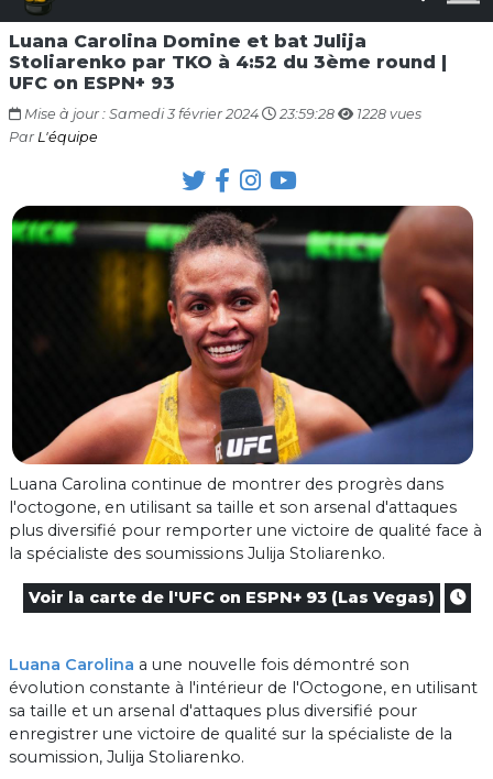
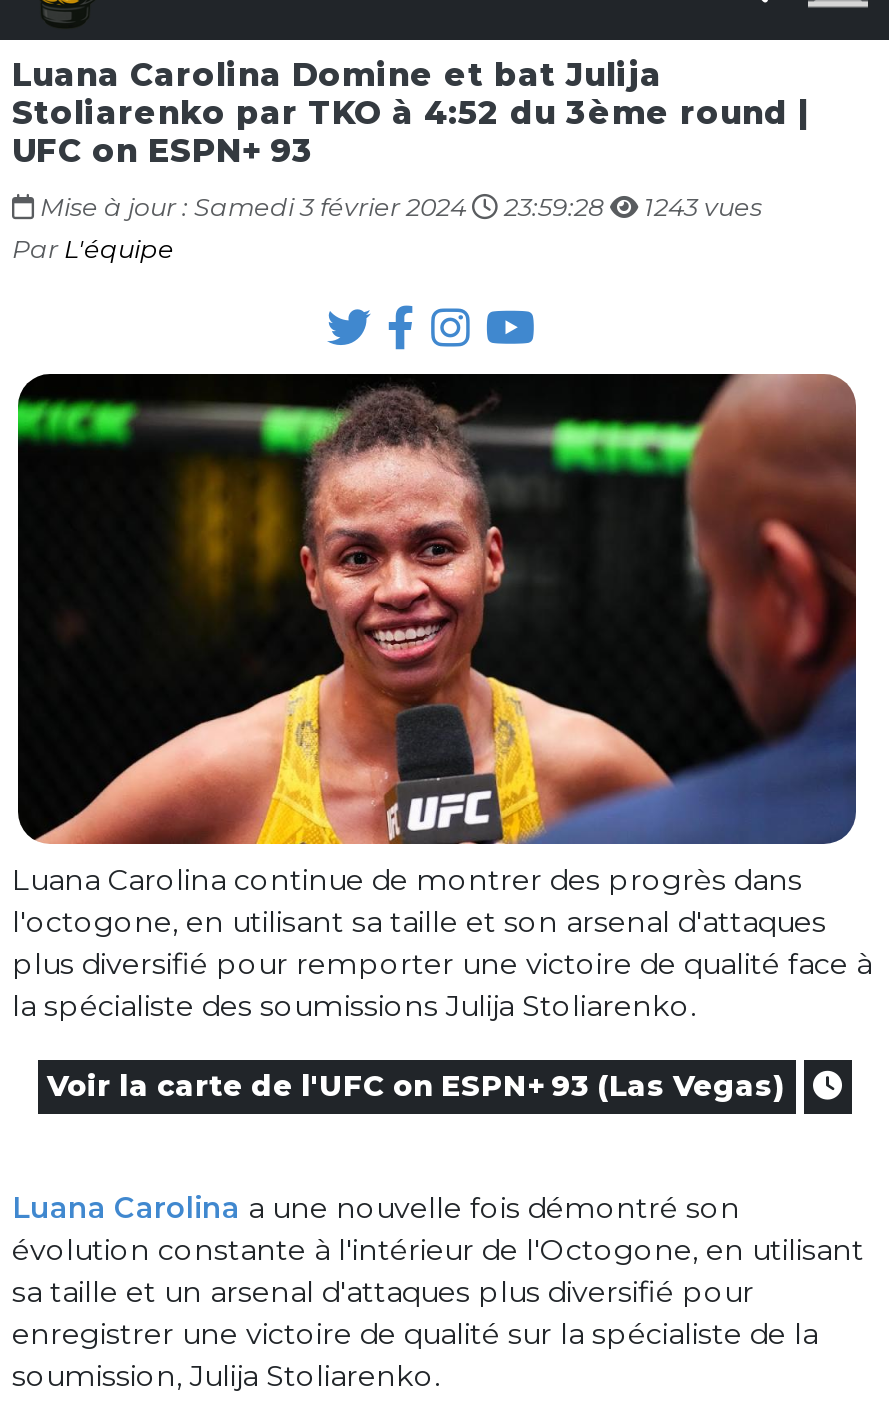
[21,106,421,122] Mise à jour : Samedi 3 février 2024 23:59:28 1228 vues -> [34,192,762,222] Mise à jour : Samedi 3 février 2024 23:59:28 1243 vues

